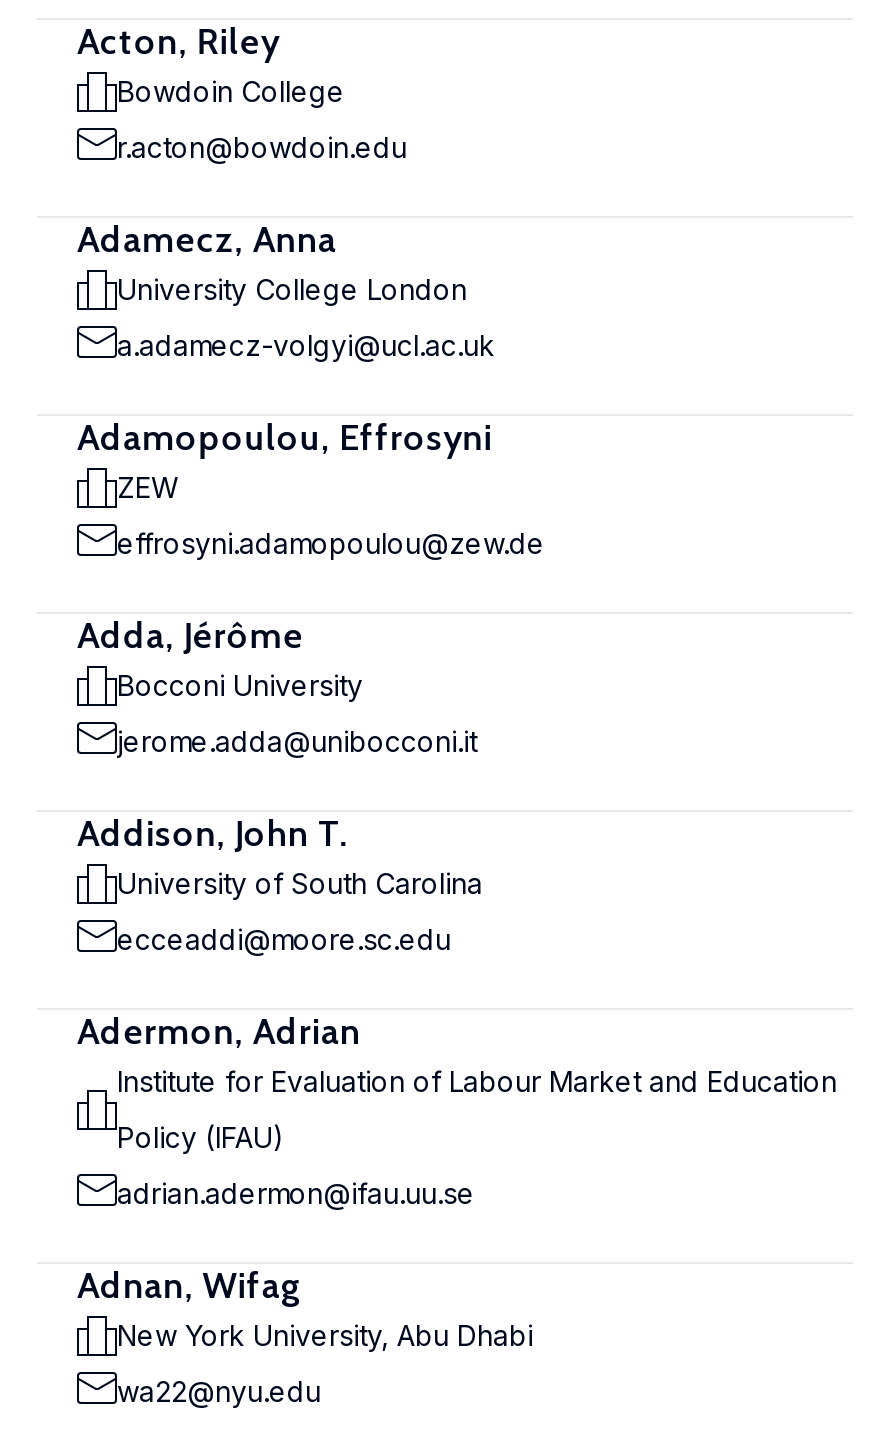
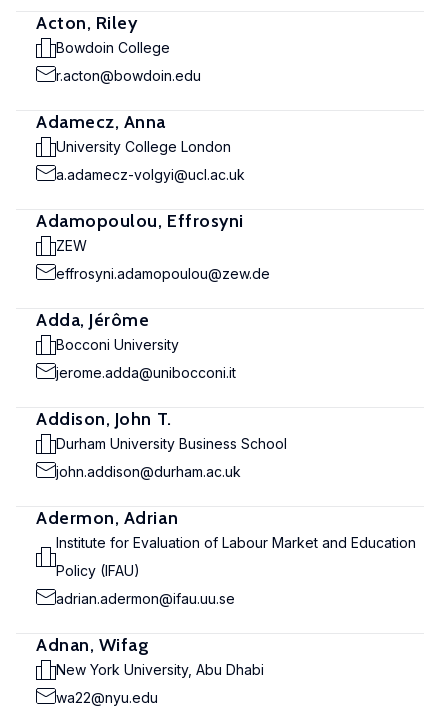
[117,866,483,900] University of South Carolina -> [56,435,287,452] Durham University Business School
[117,922,451,956] ecceaddi@moore.sc.edu -> [56,463,241,480] john.addison@durham.ac.uk

